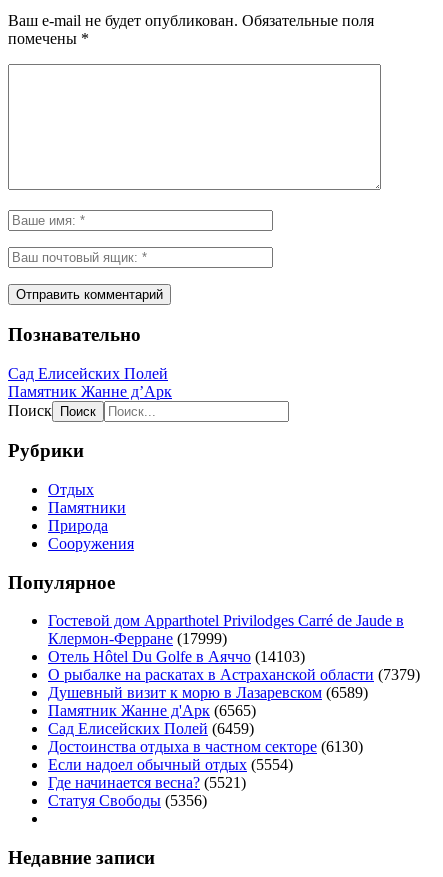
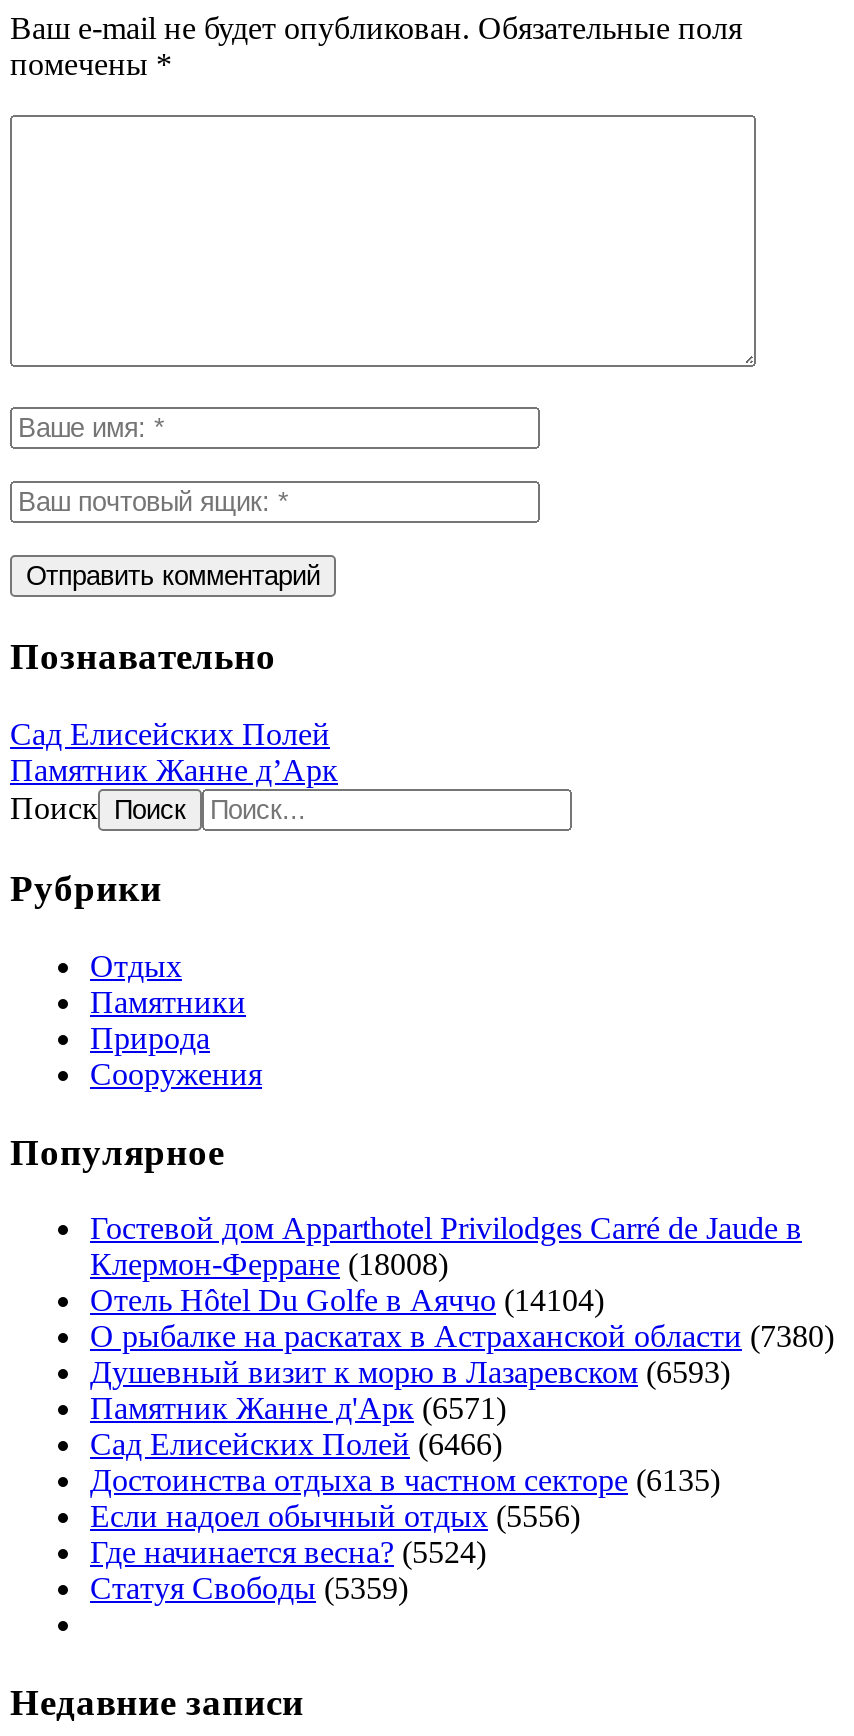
[48,630,227,647] Клермон-Ферране (17999) -> [90,1248,448,1282] Клермон-Ферране (18008)
[48,648,305,665] Отель Hôtel Du Golfe в Аяччо (14103) -> [90,1284,604,1318] Отель Hôtel Du Golfe в Аяччо (14104)
[48,666,420,683] О рыбалке на раскатах в Астраханской области (7379) -> [90,1320,834,1354] О рыбалке на раскатах в Астраханской области (7380)
[48,684,368,701] Душевный визит к морю в Лазаревском (6589) -> [90,1356,730,1390] Душевный визит к морю в Лазаревском (6593)
[48,702,256,719] Памятник Жанне д'Арк (6565) -> [90,1392,506,1426] Памятник Жанне д'Арк (6571)
[48,720,254,737] Сад Елисейских Полей (6459) -> [90,1428,502,1462] Сад Елисейских Полей (6466)
[48,738,363,755] Достоинства отдыха в частном секторе (6130) -> [90,1464,720,1498] Достоинства отдыха в частном секторе (6135)
[48,756,293,773] Если надоел обычный отдых (5554) -> [90,1500,580,1534] Если надоел обычный отдых (5556)
[48,774,246,791] Где начинается весна? (5521) -> [90,1536,486,1570] Где начинается весна? (5524)
[48,792,207,809] Статуя Свободы (5356) -> [90,1572,408,1606] Статуя Свободы (5359)

